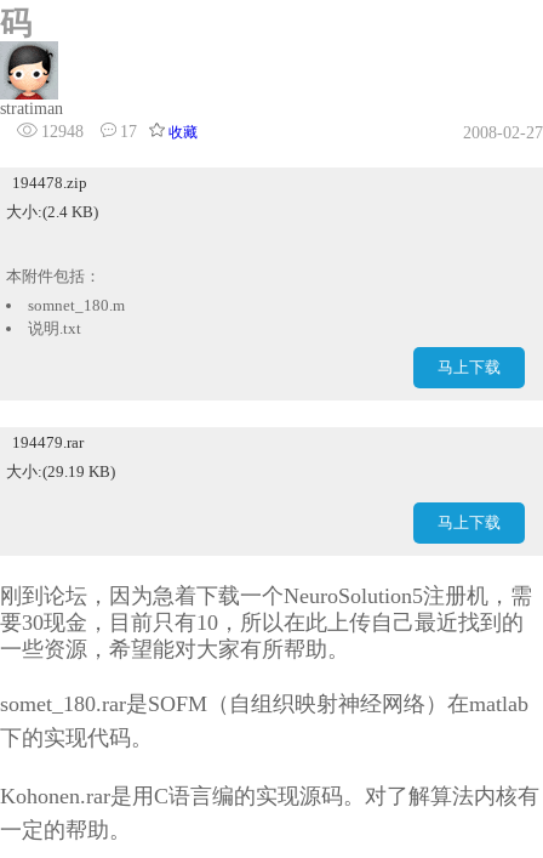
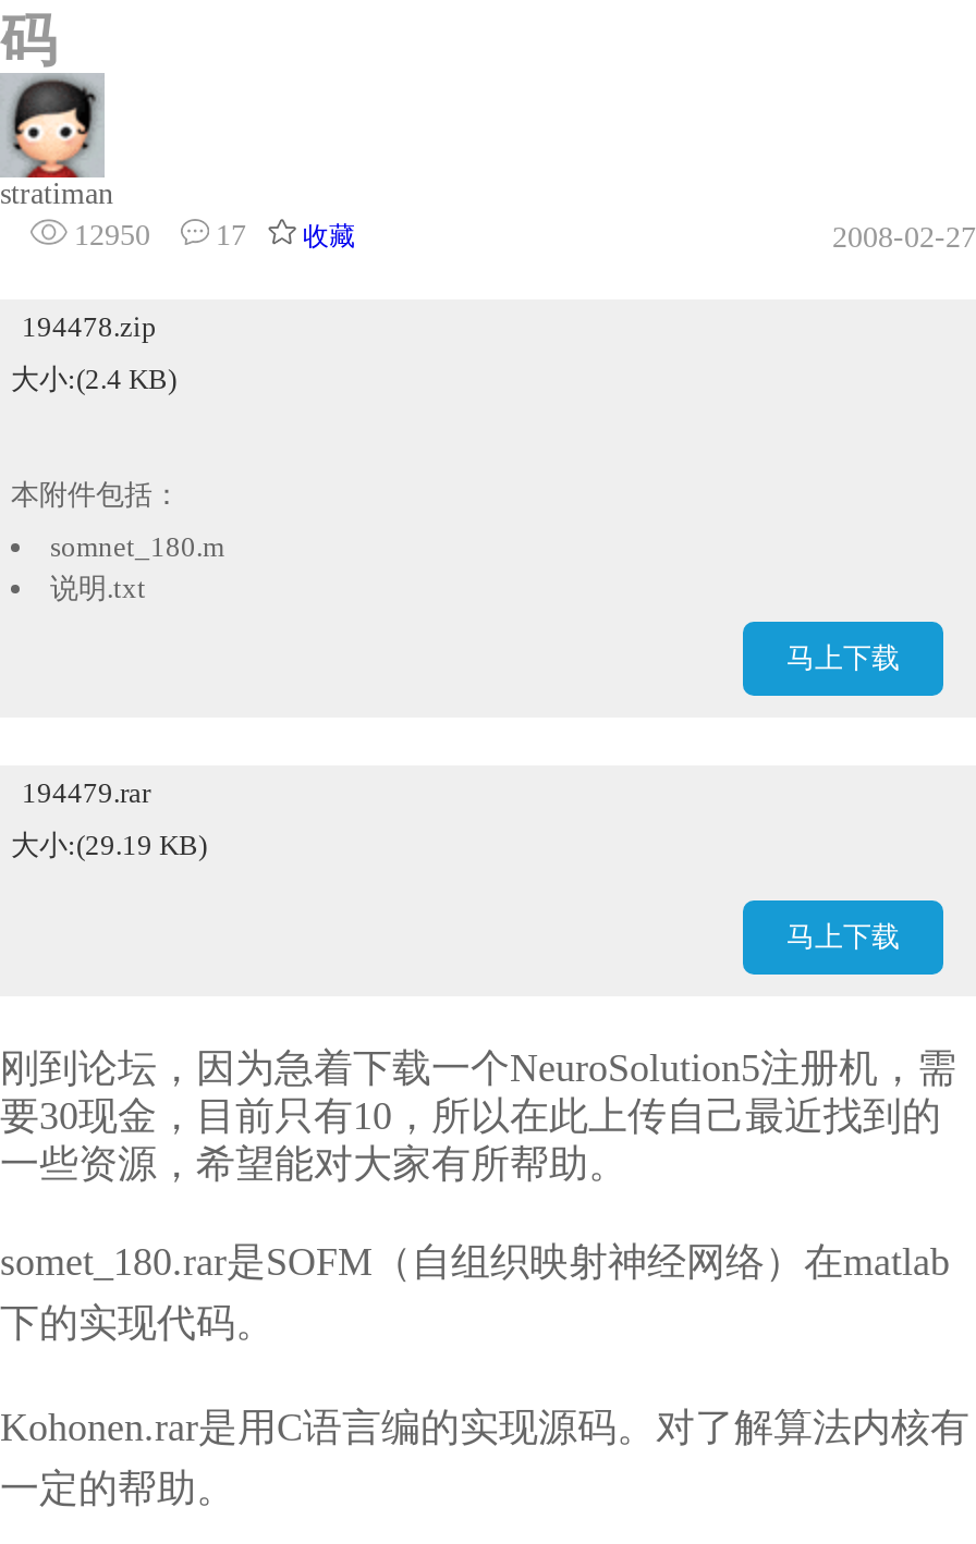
[41,122,198,141] 12948 17 收藏 -> [74,218,355,251] 12950 17 收藏

